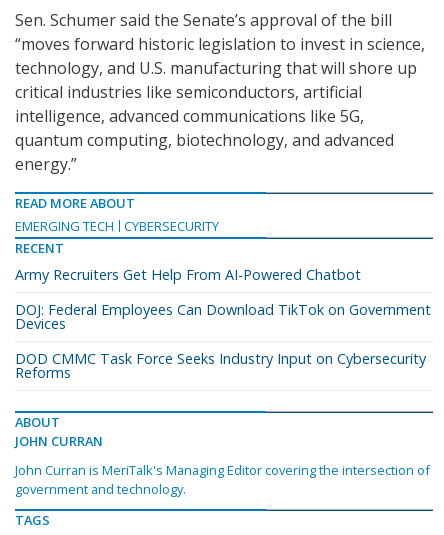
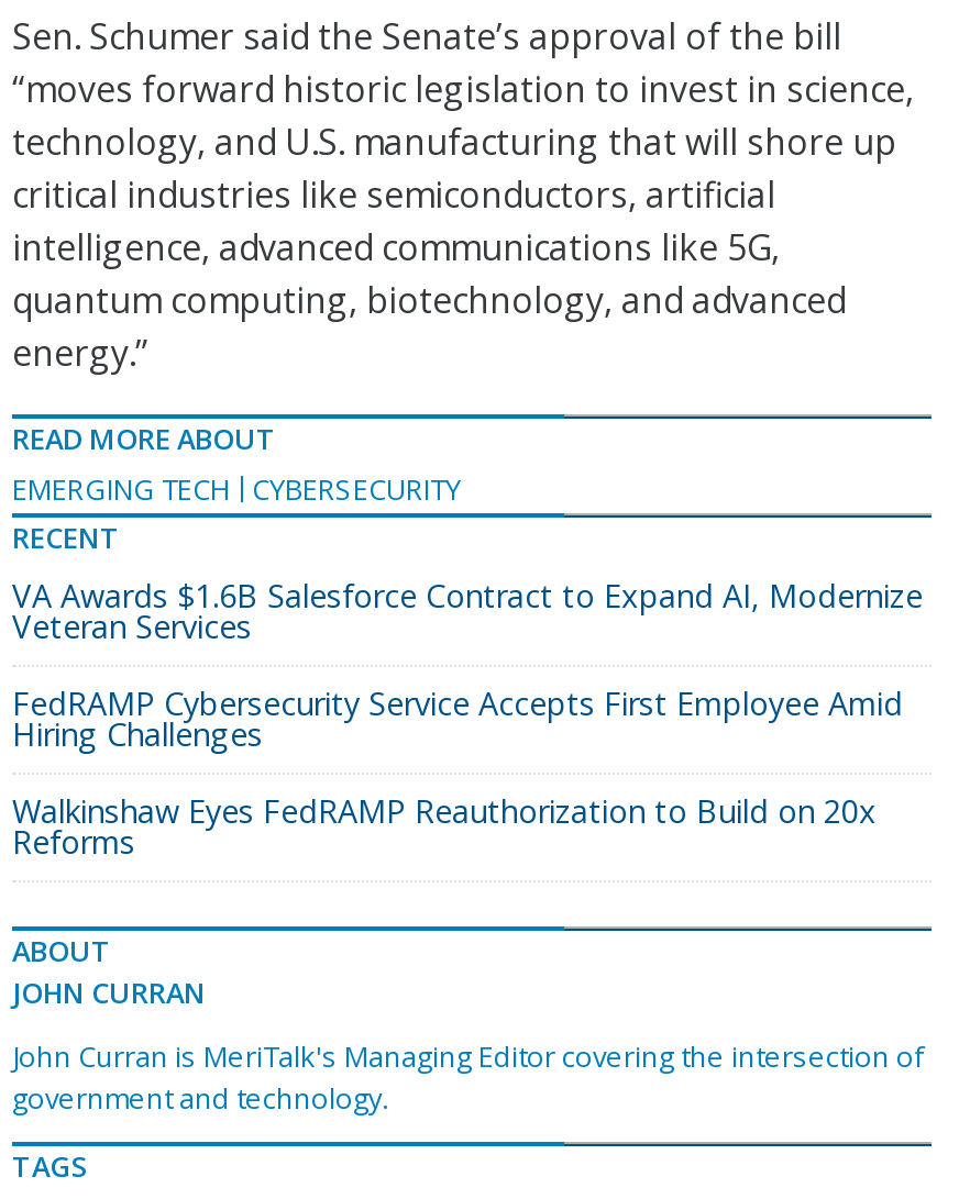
[15,265,361,284] Army Recruiters Get Help From AI-Powered Chatbot -> [12,575,923,647] VA Awards $1.6B Salesforce Contract to Expand AI, Modernize | Veteran Services
[15,300,431,333] DOJ: Federal Employees Can Download TikTok on Government | Devices -> [12,682,903,755] FedRAMP Cybersecurity Service Accepts First Employee Amid | Hiring Challenges
[15,349,426,368] DOD CMMC Task Force Seeks Industry Input on Cybersecurity -> [12,790,877,832] Walkinshaw Eyes FedRAMP Reauthorization to Build on 20x

